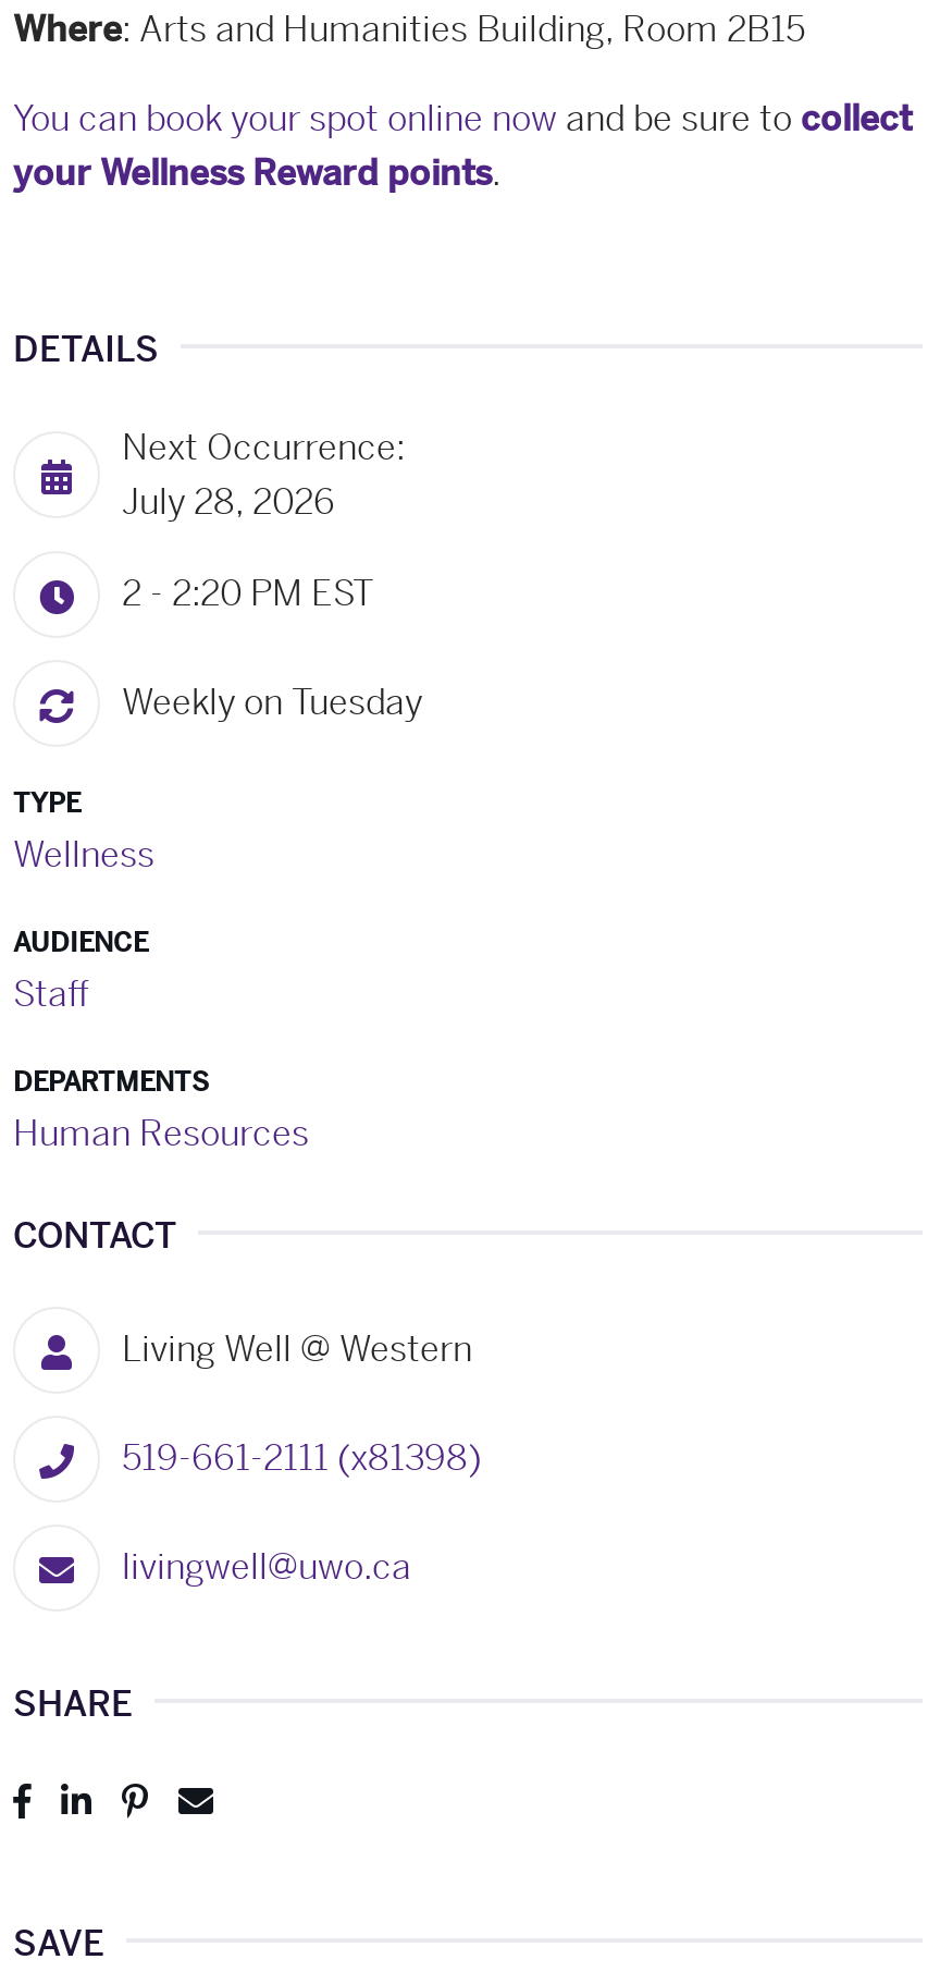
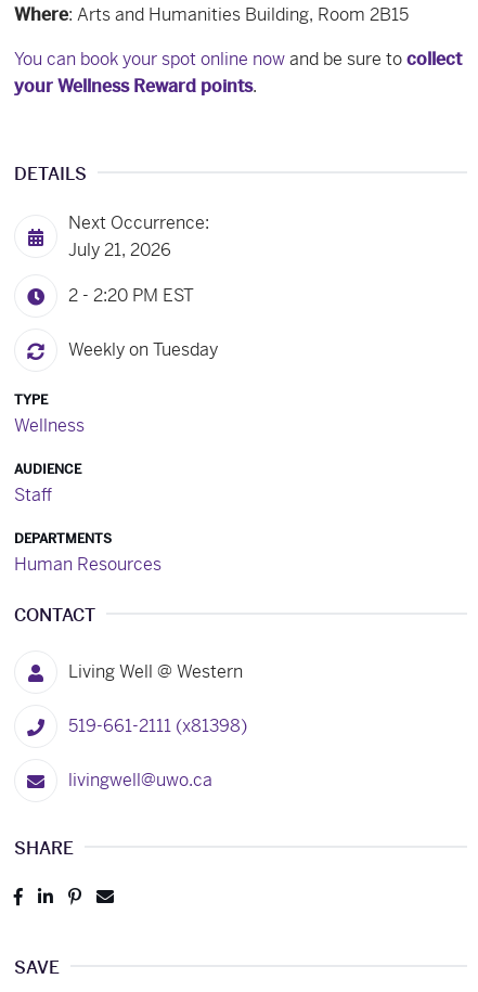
[122,478,335,524] July 28, 2026 -> [68,238,171,261] July 21, 2026

